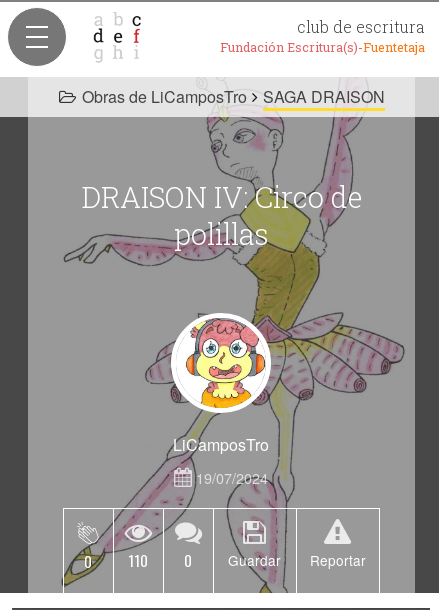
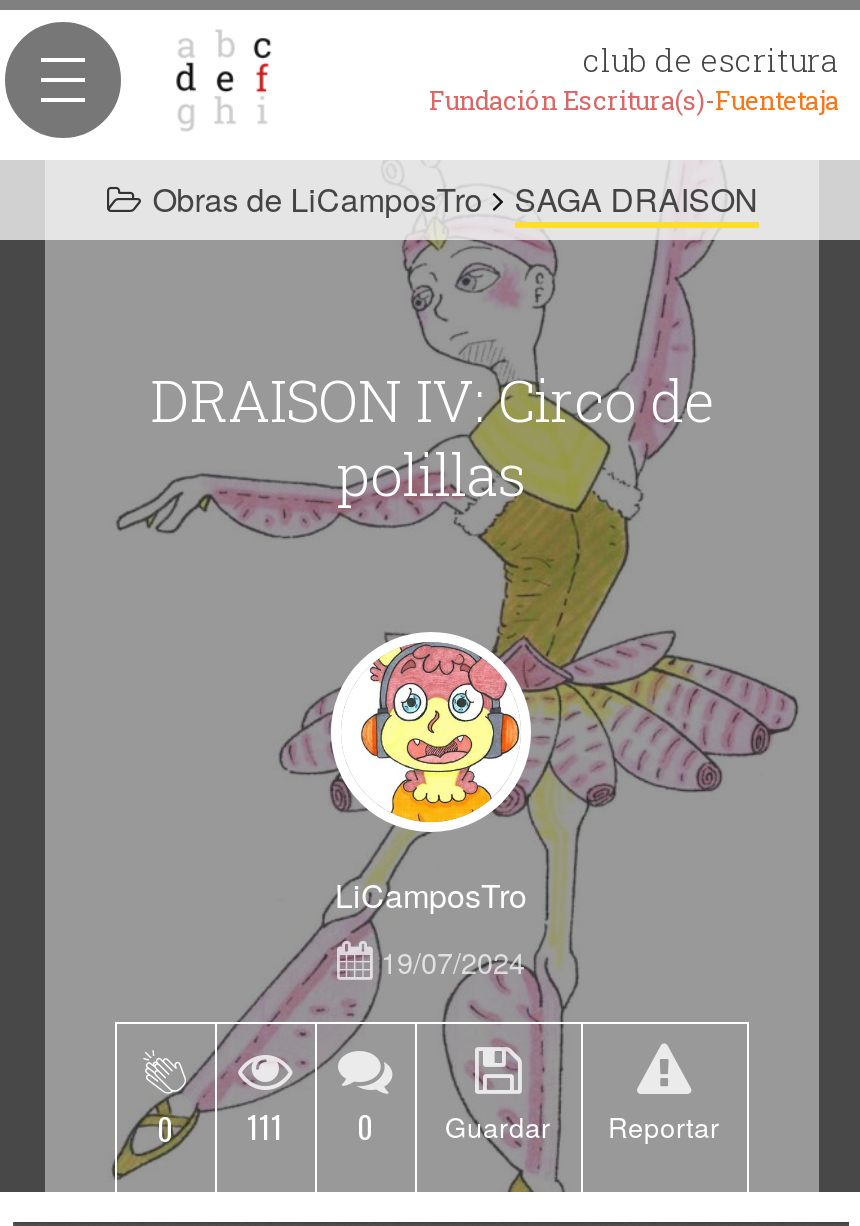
[84,549,365,572] 0 110 0 Guardar Reportar -> [157,1104,720,1150] 0 111 0 Guardar Reportar

